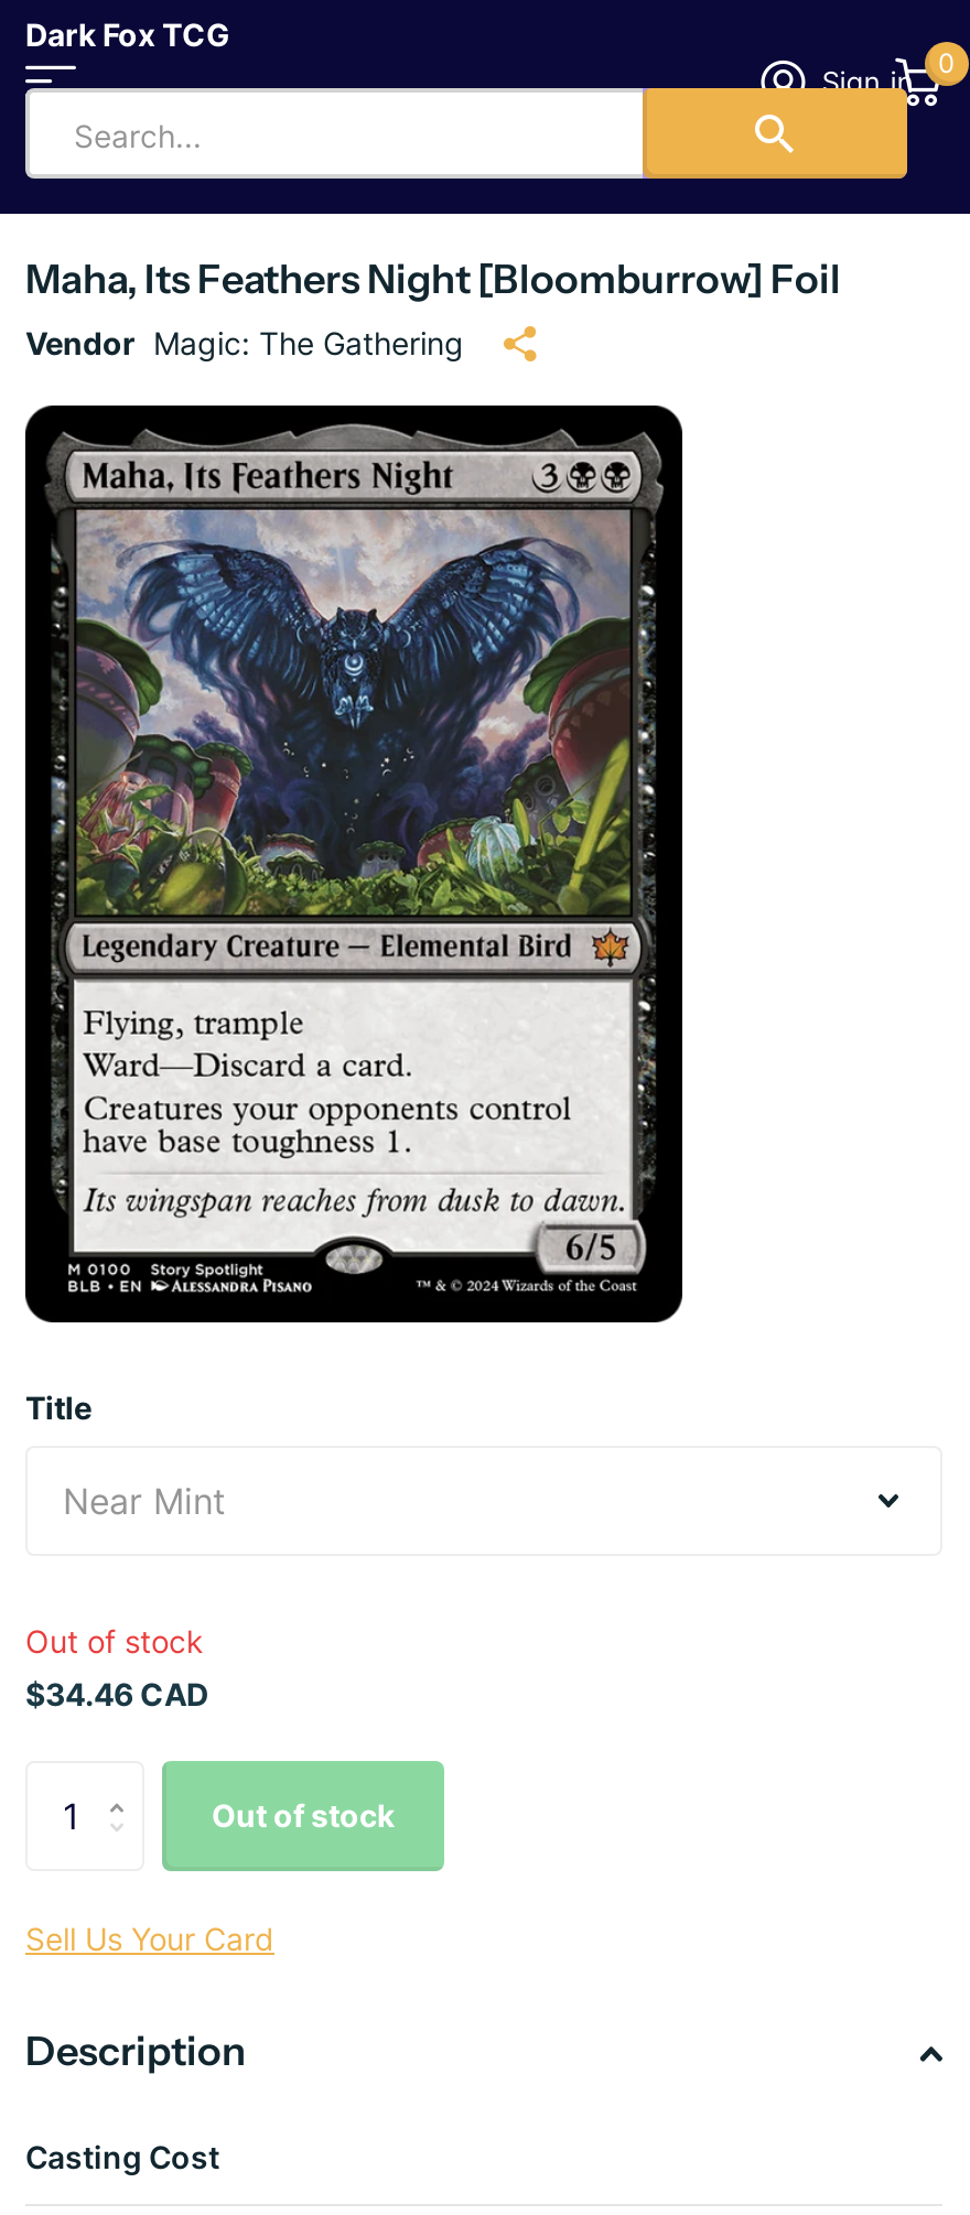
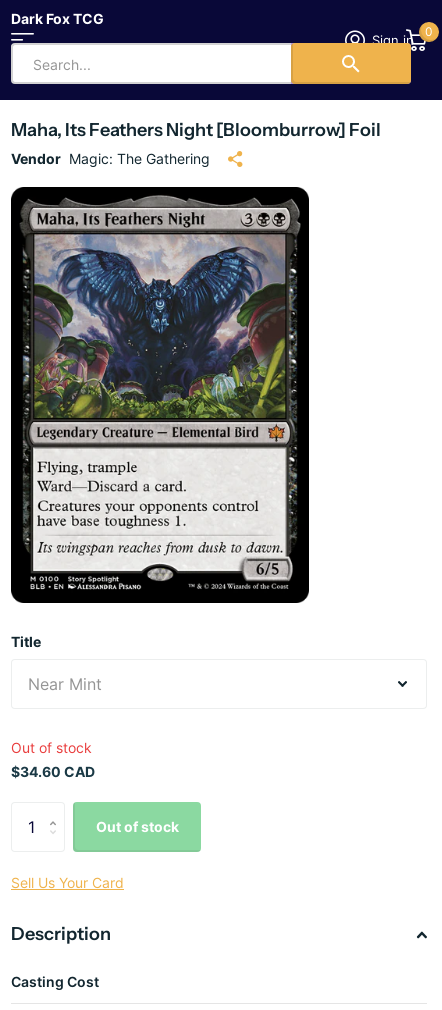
[25,1675,208,1713] $34.46 CAD -> [11,763,95,780] $34.60 CAD

